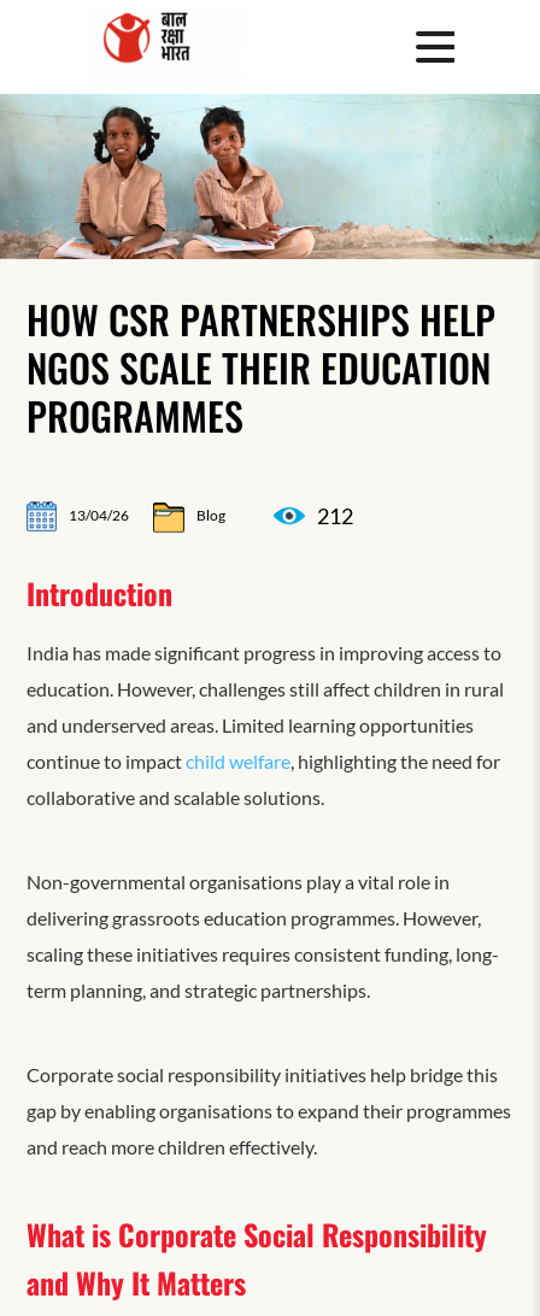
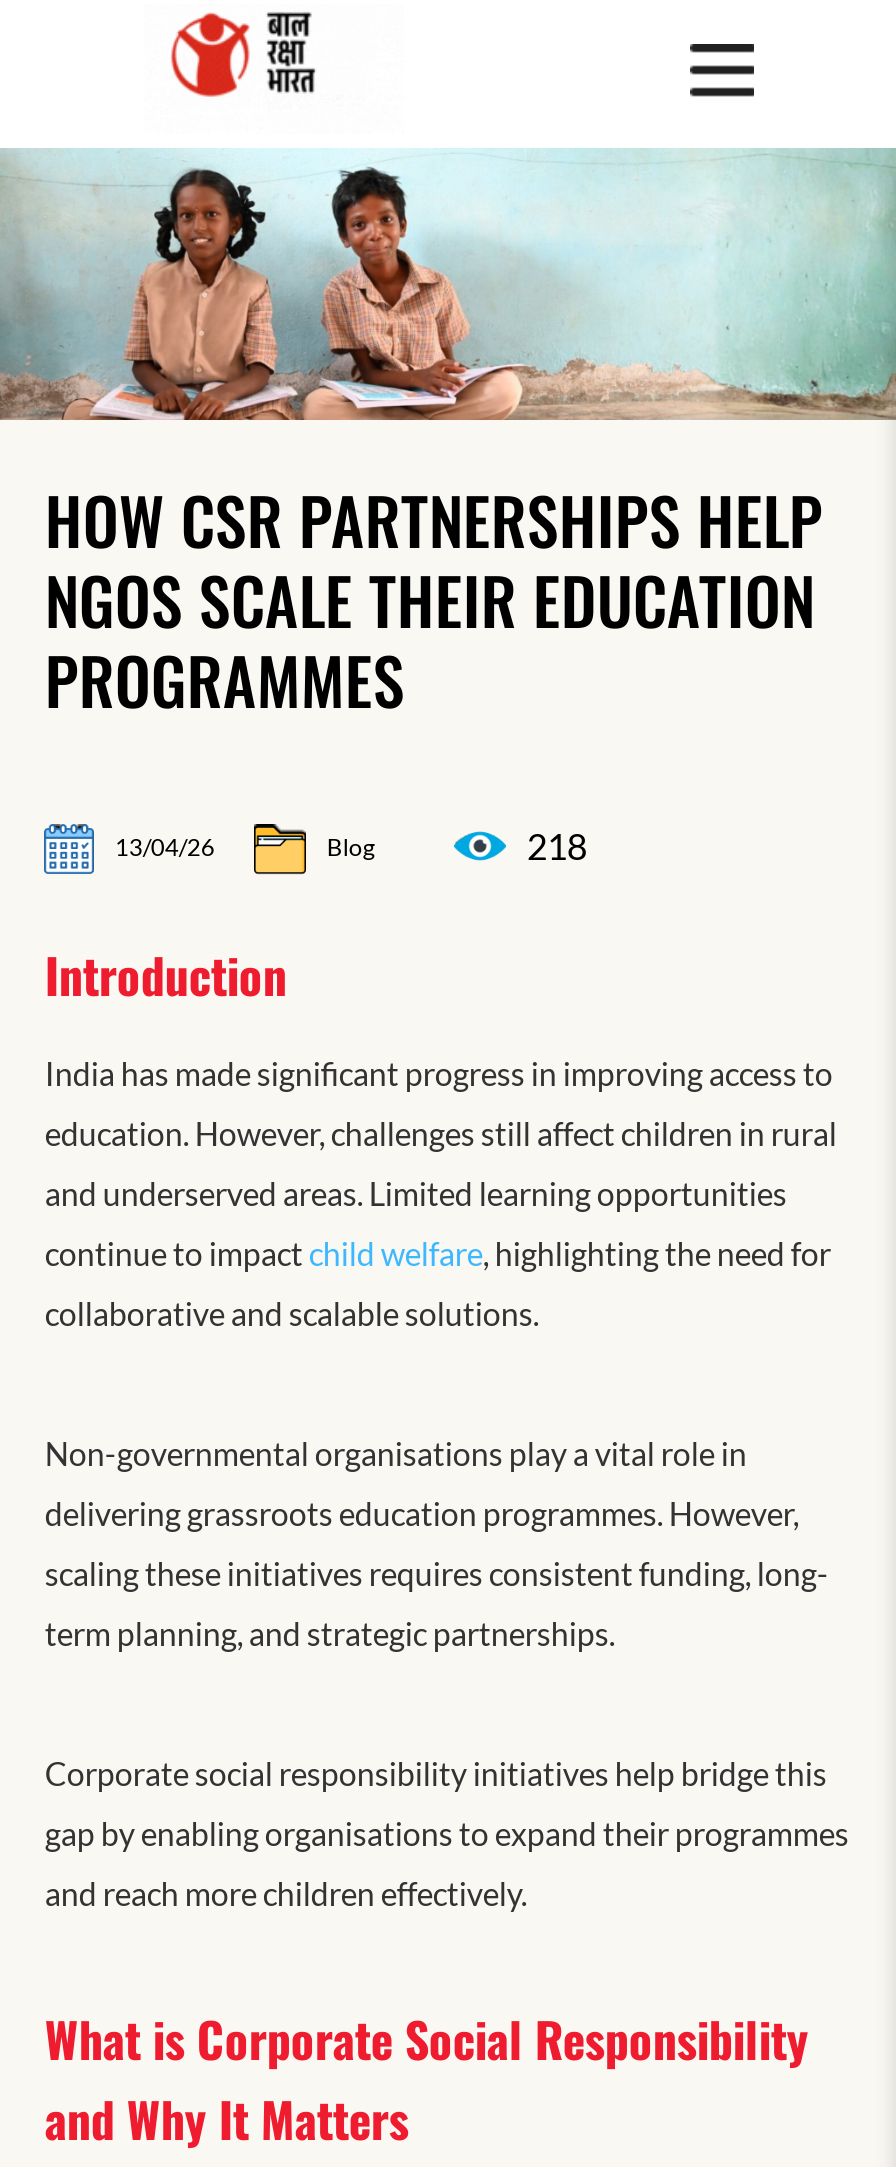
[317,502,354,529] 212 -> [527,825,587,869] 218

